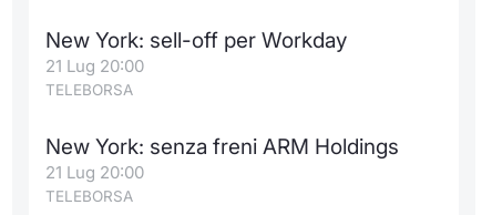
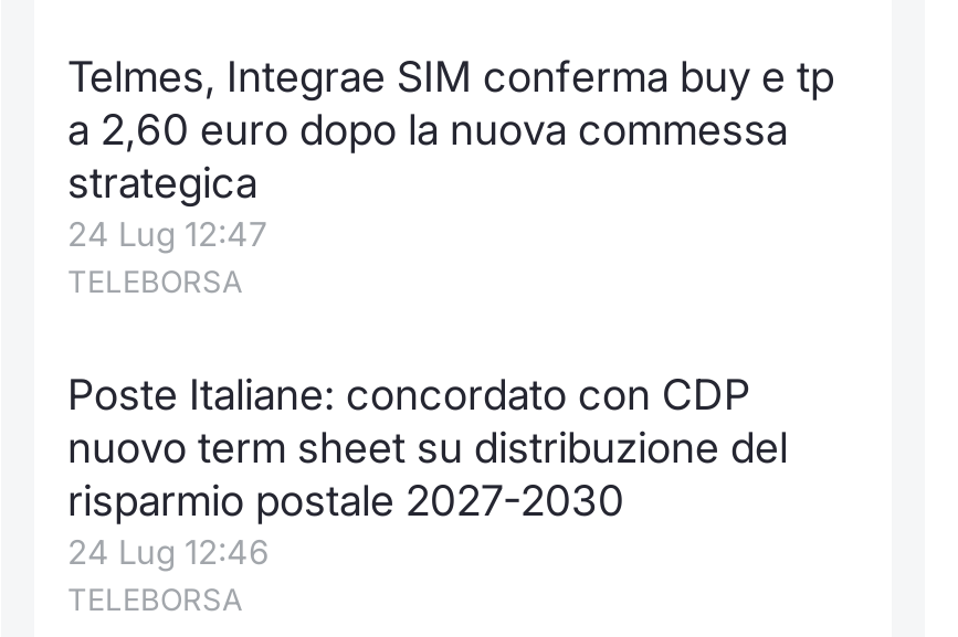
[45,28,347,76] New York: sell-off per Workday | 21 Lug 20:00 -> [67,52,834,255] Telmes, Integrae SIM conferma buy e tp | a 2,60 euro dopo la nuova commessa | strategica | 24 Lug 12:47
[45,134,399,183] New York: senza freni ARM Holdings | 21 Lug 20:00 -> [67,370,788,573] Poste Italiane: concordato con CDP | nuovo term sheet su distribuzione del | risparmio postale 2027-2030 | 24 Lug 12:46

